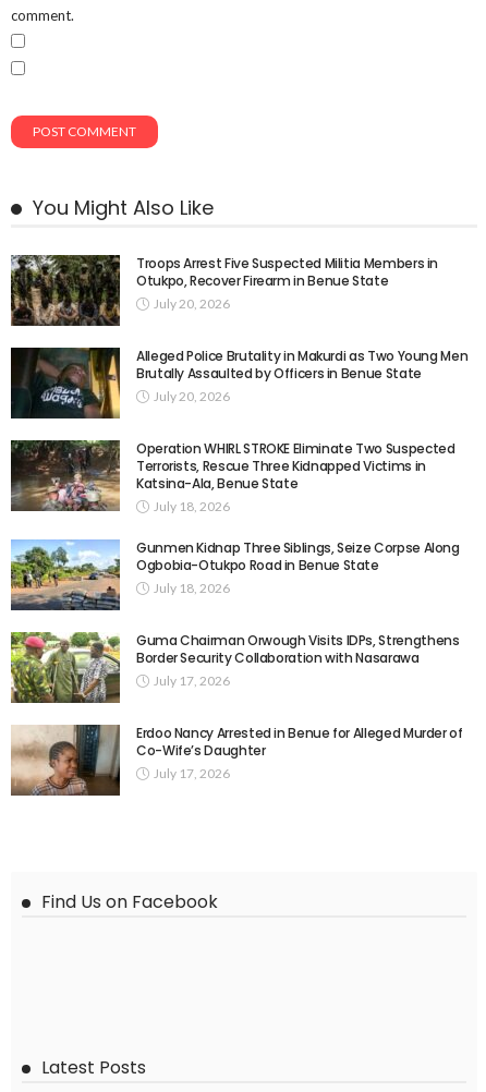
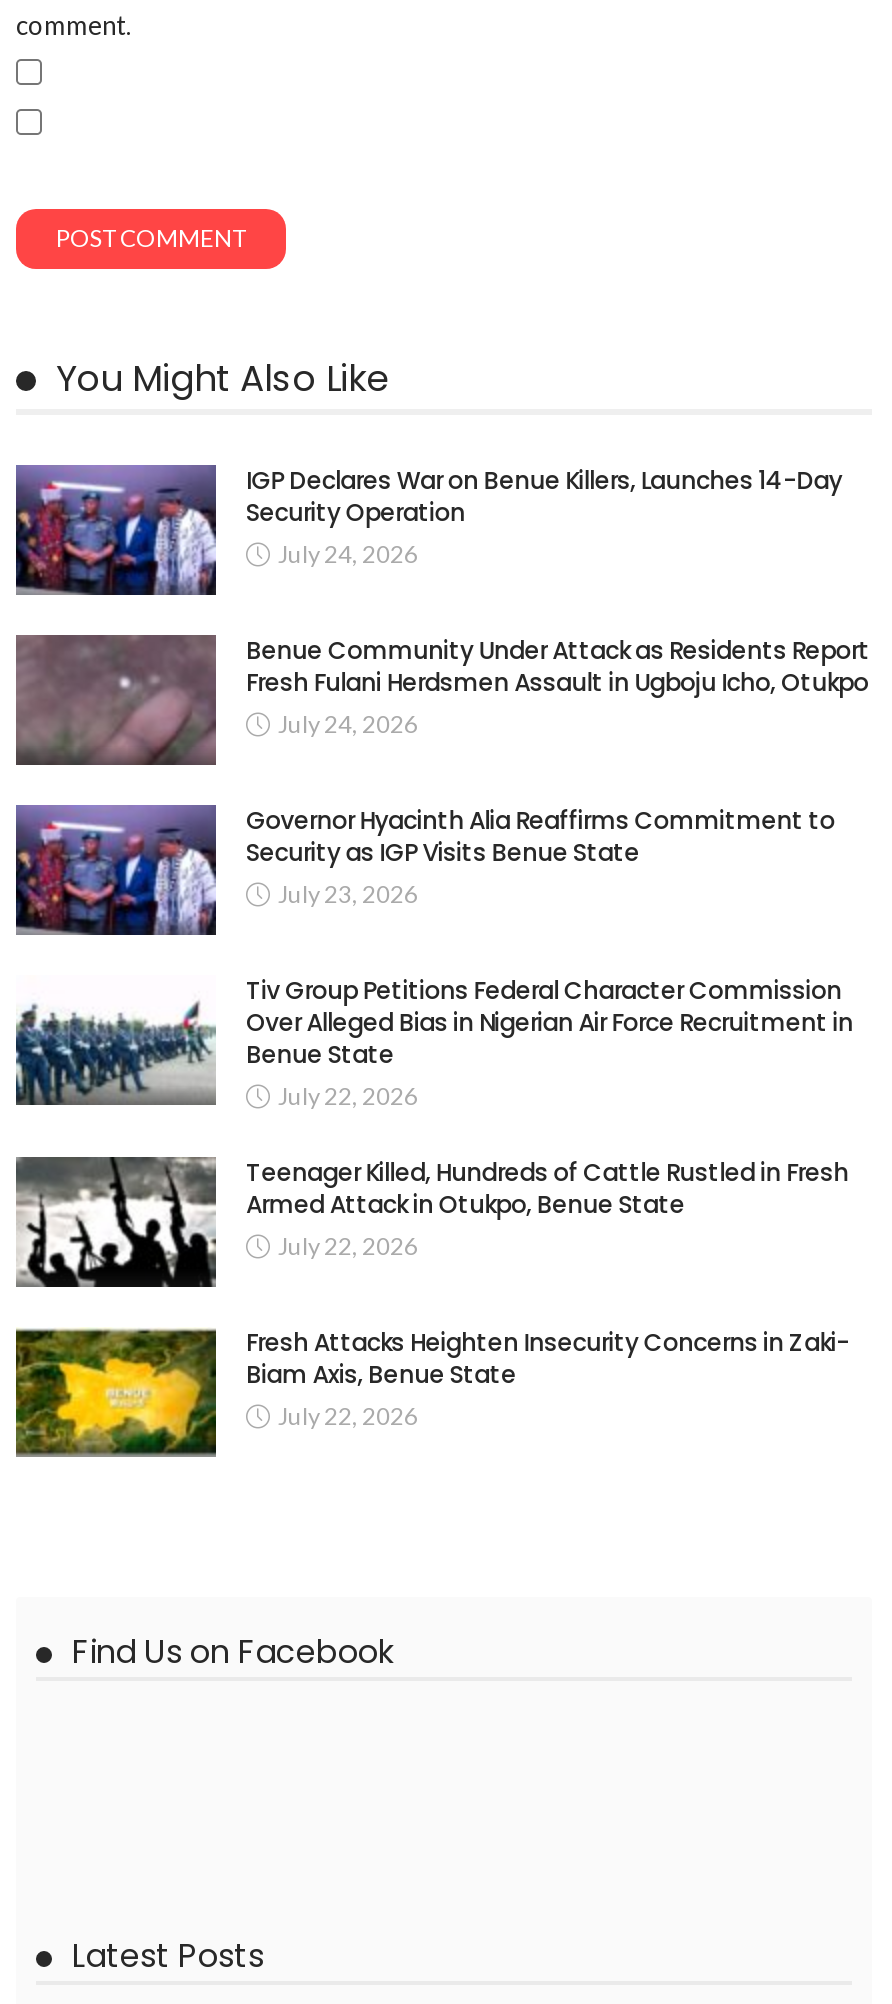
[10,254,438,327] [image] | Troops Arrest Five Suspected Militia Members in | Otukpo, Recover Firearm in Benue State | July 20, 2026 -> [14,463,842,597] [image] | IGP Declares War on Benue Killers, Launches 14-Day | Security Operation | July 24, 2026
[10,347,468,418] [image] | Alleged Police Brutality in Makurdi as Two Young Men | Brutally Assaulted by Officers in Benue State | July 20, 2026 -> [14,633,869,765] [image] | Benue Community Under Attack as Residents Report | Fresh Fulani Herdsmen Assault in Ugboju Icho, Otukpo | July 24, 2026
[10,439,455,514] [image] | Operation WHIRL STROKE Eliminate Two Suspected | Terrorists, Rescue Three Kidnapped Victims in | Katsina-Ala, Benue State | July 18, 2026 -> [14,803,835,937] [image] | Governor Hyacinth Alia Reaffirms Commitment to | Security as IGP Visits Benue State | July 23, 2026
[10,538,460,611] [image] | Gunmen Kidnap Three Siblings, Seize Corpse Along | Ogbobia-Otukpo Road in Benue State | July 18, 2026 -> [14,973,853,1117] [image] | Tiv Group Petitions Federal Character Commission | Over Alleged Bias in Nigerian Air Force Recruitment in | Benue State | July 22, 2026
[11,631,459,704] [image] | Guma Chairman Orwough Visits IDPs, Strengthens | Border Security Collaboration with Nasarawa | July 17, 2026 -> [16,1155,849,1289] [image] | Teenager Killed, Hundreds of Cattle Rustled in Fresh | Armed Attack in Otukpo, Benue State | July 22, 2026
[11,723,463,797] [image] | Erdoo Nancy Arrested in Benue for Alleged Murder of | Co-Wife’s Daughter | July 17, 2026 -> [14,1325,849,1457] [image] | Fresh Attacks Heighten Insecurity Concerns in Zaki- | Biam Axis, Benue State | July 22, 2026

